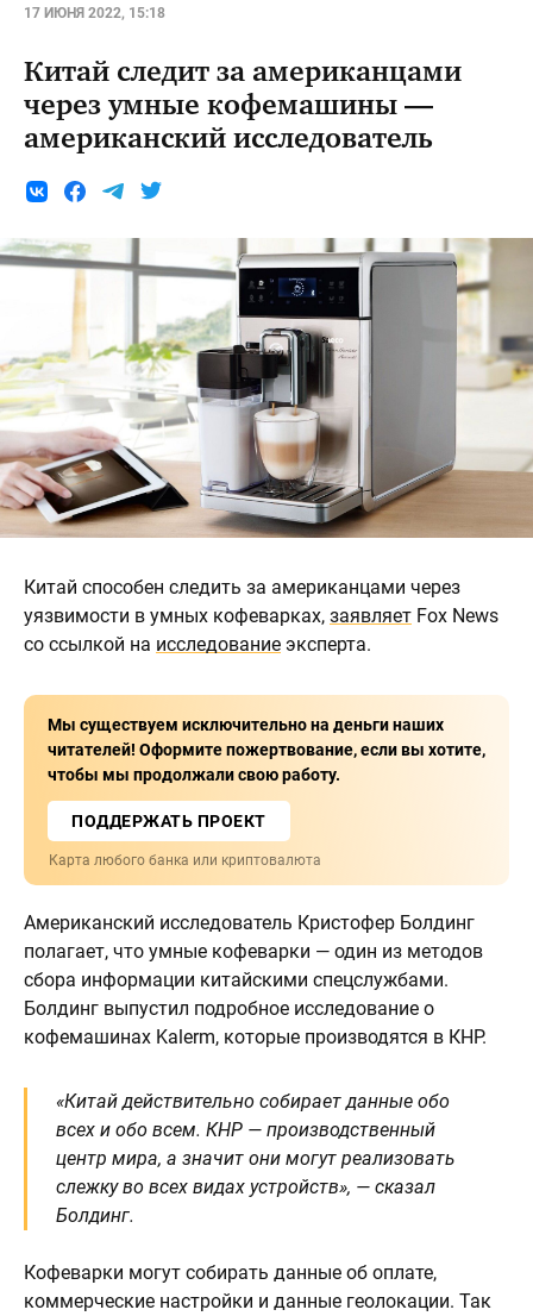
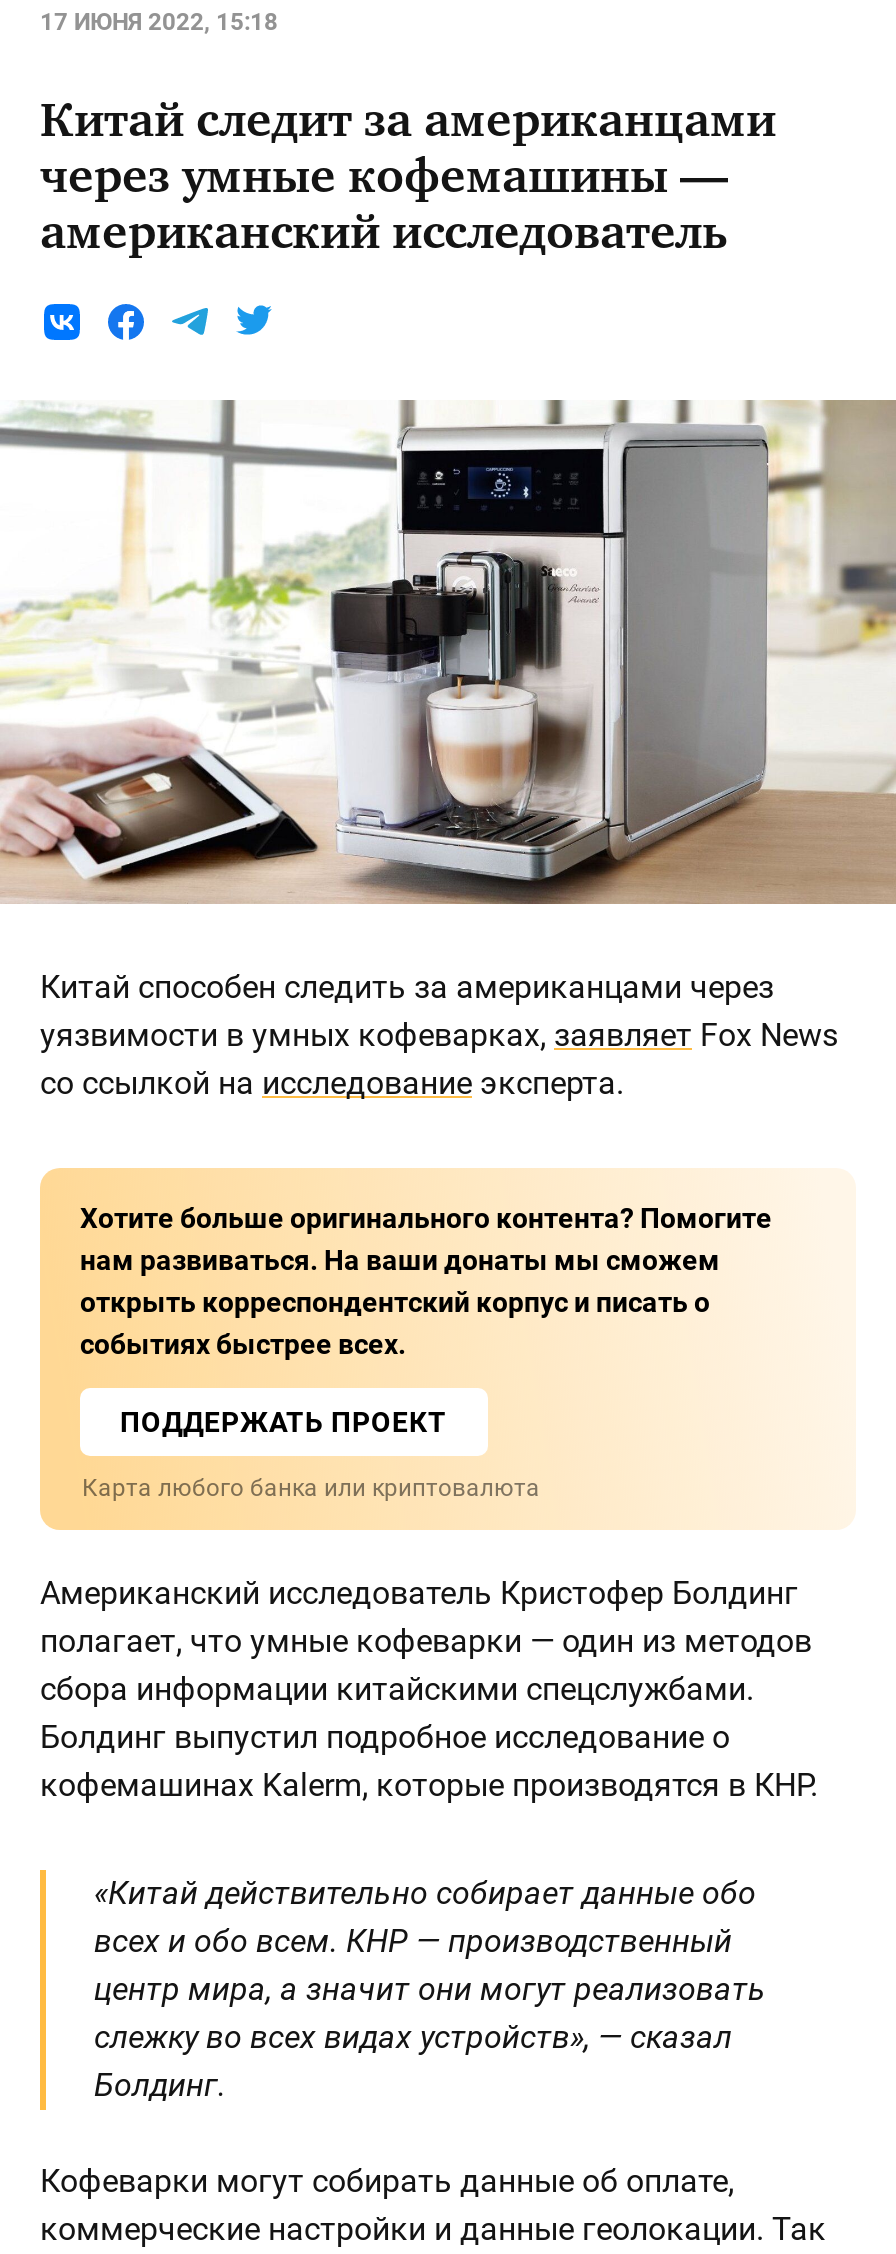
[48,715,485,784] Мы существуем исключительно на деньги наших | читателей! Оформите пожертвование, если вы хотите, | чтобы мы продолжали свою работу. -> [80,1202,772,1360] Хотите больше оригинального контента? Помогите | нам развиваться. На ваши донаты мы сможем | открыть корреспондентский корпус и писать о | событиях быстрее всех.

